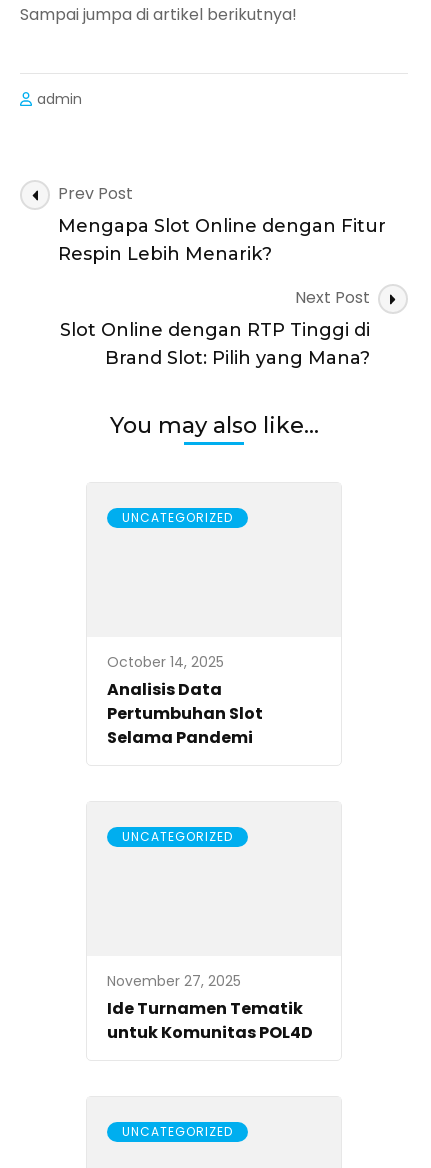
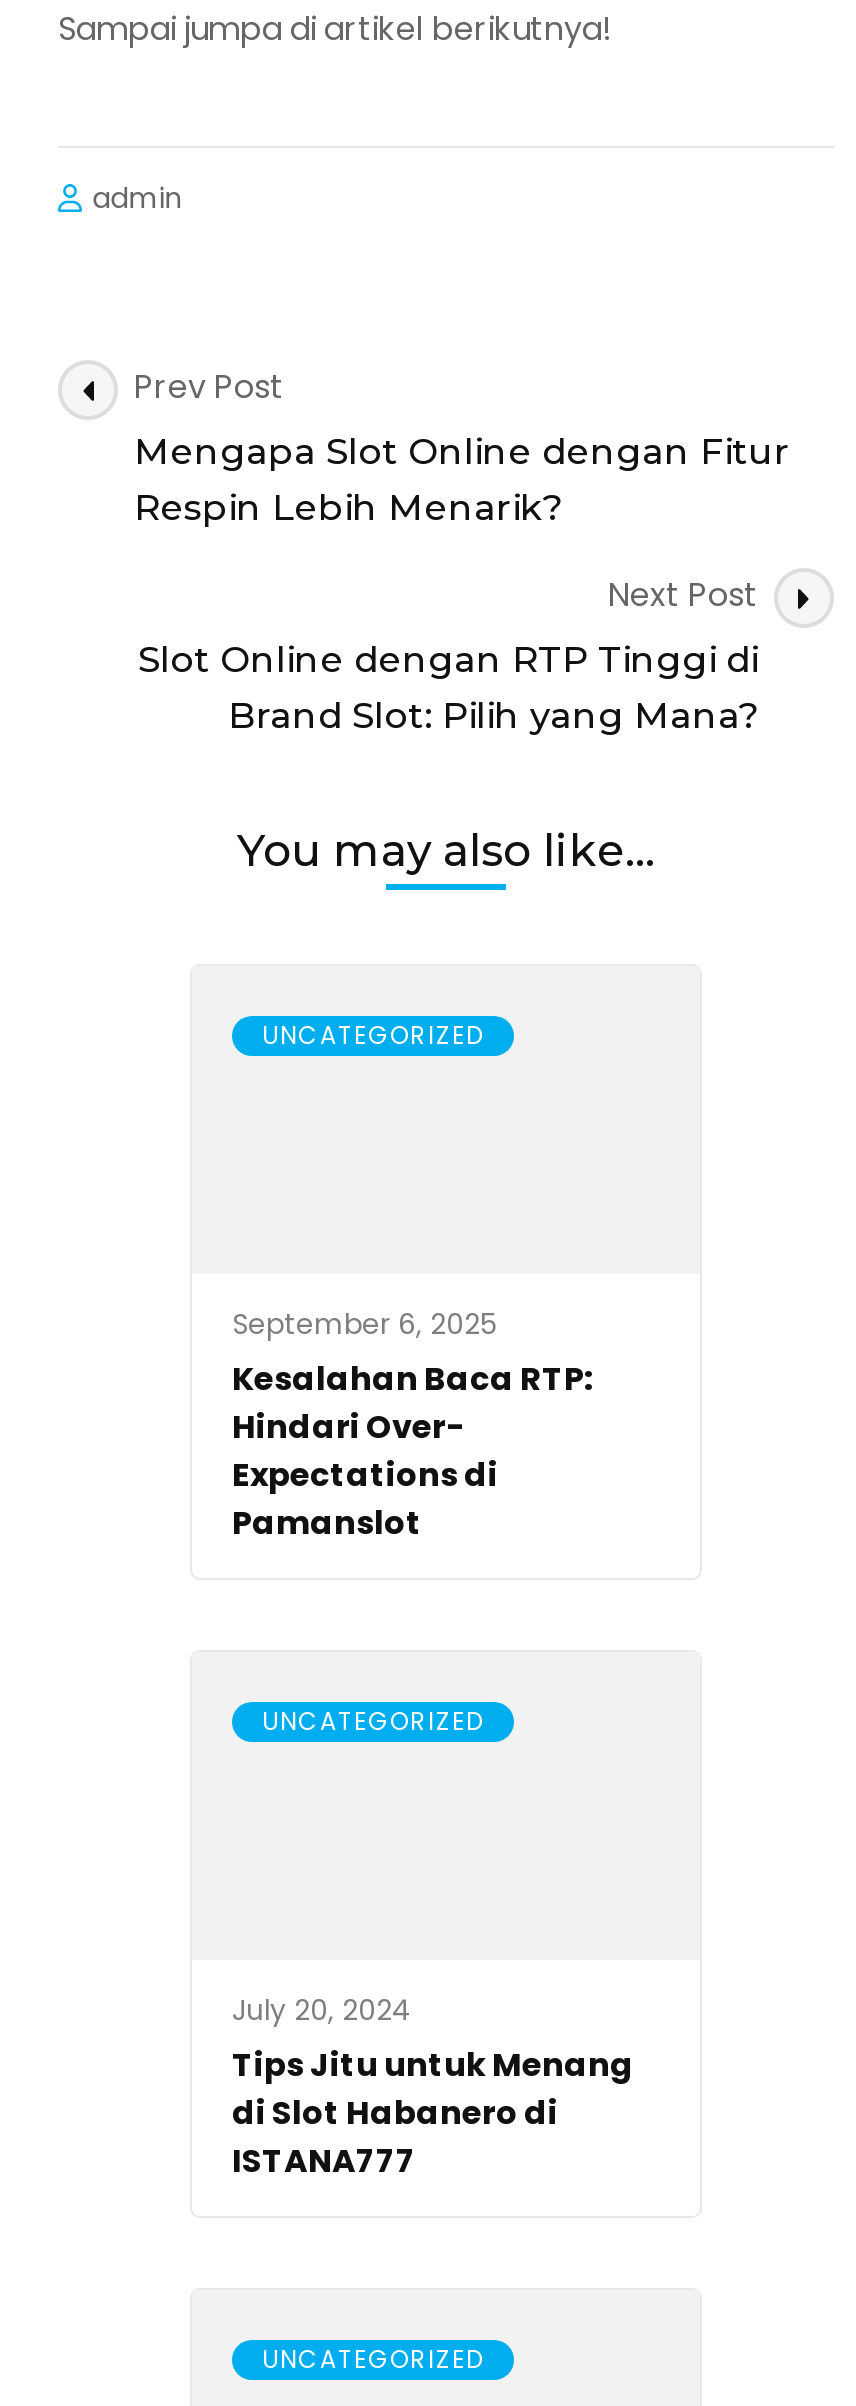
[107,652,263,749] October 14, 2025 | Analisis Data | Pertumbuhan Slot | Selama Pandemi -> [232,1304,592,1546] September 6, 2025 | Kesalahan Baca RTP: | Hindari Over- | Expectations di | Pamanslot
[107,971,313,1044] November 27, 2025 | Ide Turnamen Tematik | untuk Komunitas POL4D -> [232,1991,634,2185] July 20, 2024 | Tips Jitu untuk Menang | di Slot Habanero di | ISTANA777

